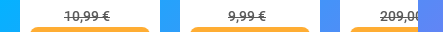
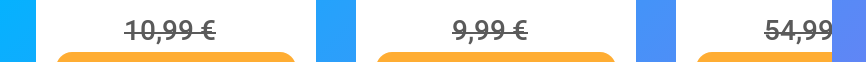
[380,7,434,23] 209,00 € -> [764,13,856,45] 54,99 €

